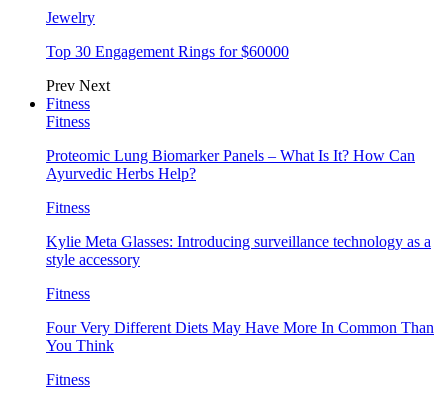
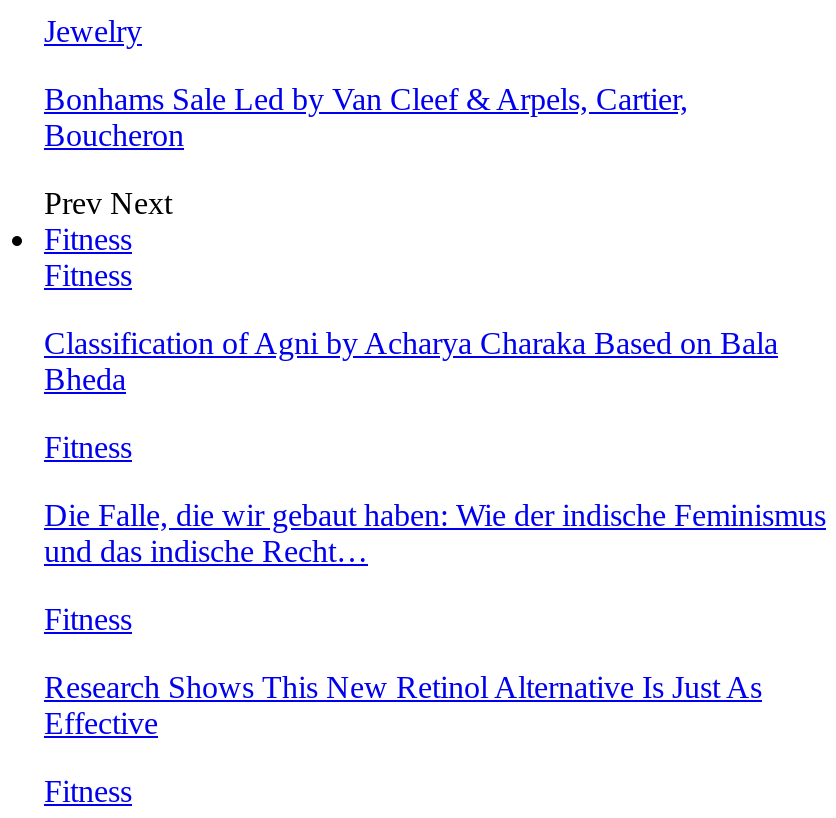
[46,43,289,60] Top 30 Engagement Rings for $60000 -> [44,82,688,152] Bonhams Sale Led by Van Cleef & Arpels, Cartier, | Boucheron
[46,147,415,182] Proteomic Lung Biomarker Panels – What Is It? How Can | Ayurvedic Herbs Help? -> [44,326,778,396] Classification of Agni by Acharya Charaka Based on Bala | Bheda
[46,233,431,268] Kylie Meta Glasses: Introducing surveillance technology as a | style accessory -> [44,498,826,568] Die Falle, die wir gebaut haben: Wie der indische Feminismus | und das indische Recht…
[46,319,434,354] Four Very Different Diets May Have More In Common Than | You Think -> [44,670,762,740] Research Shows This New Retinol Alternative Is Just As | Effective

